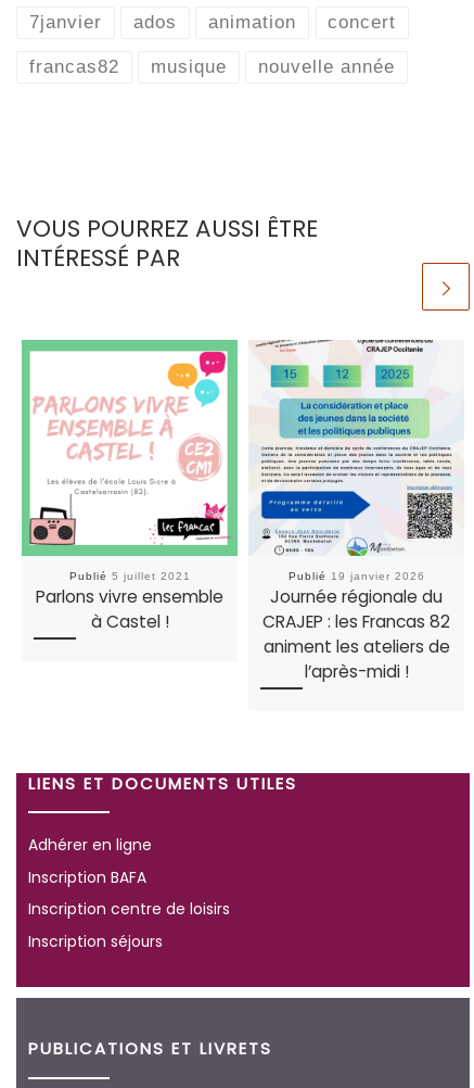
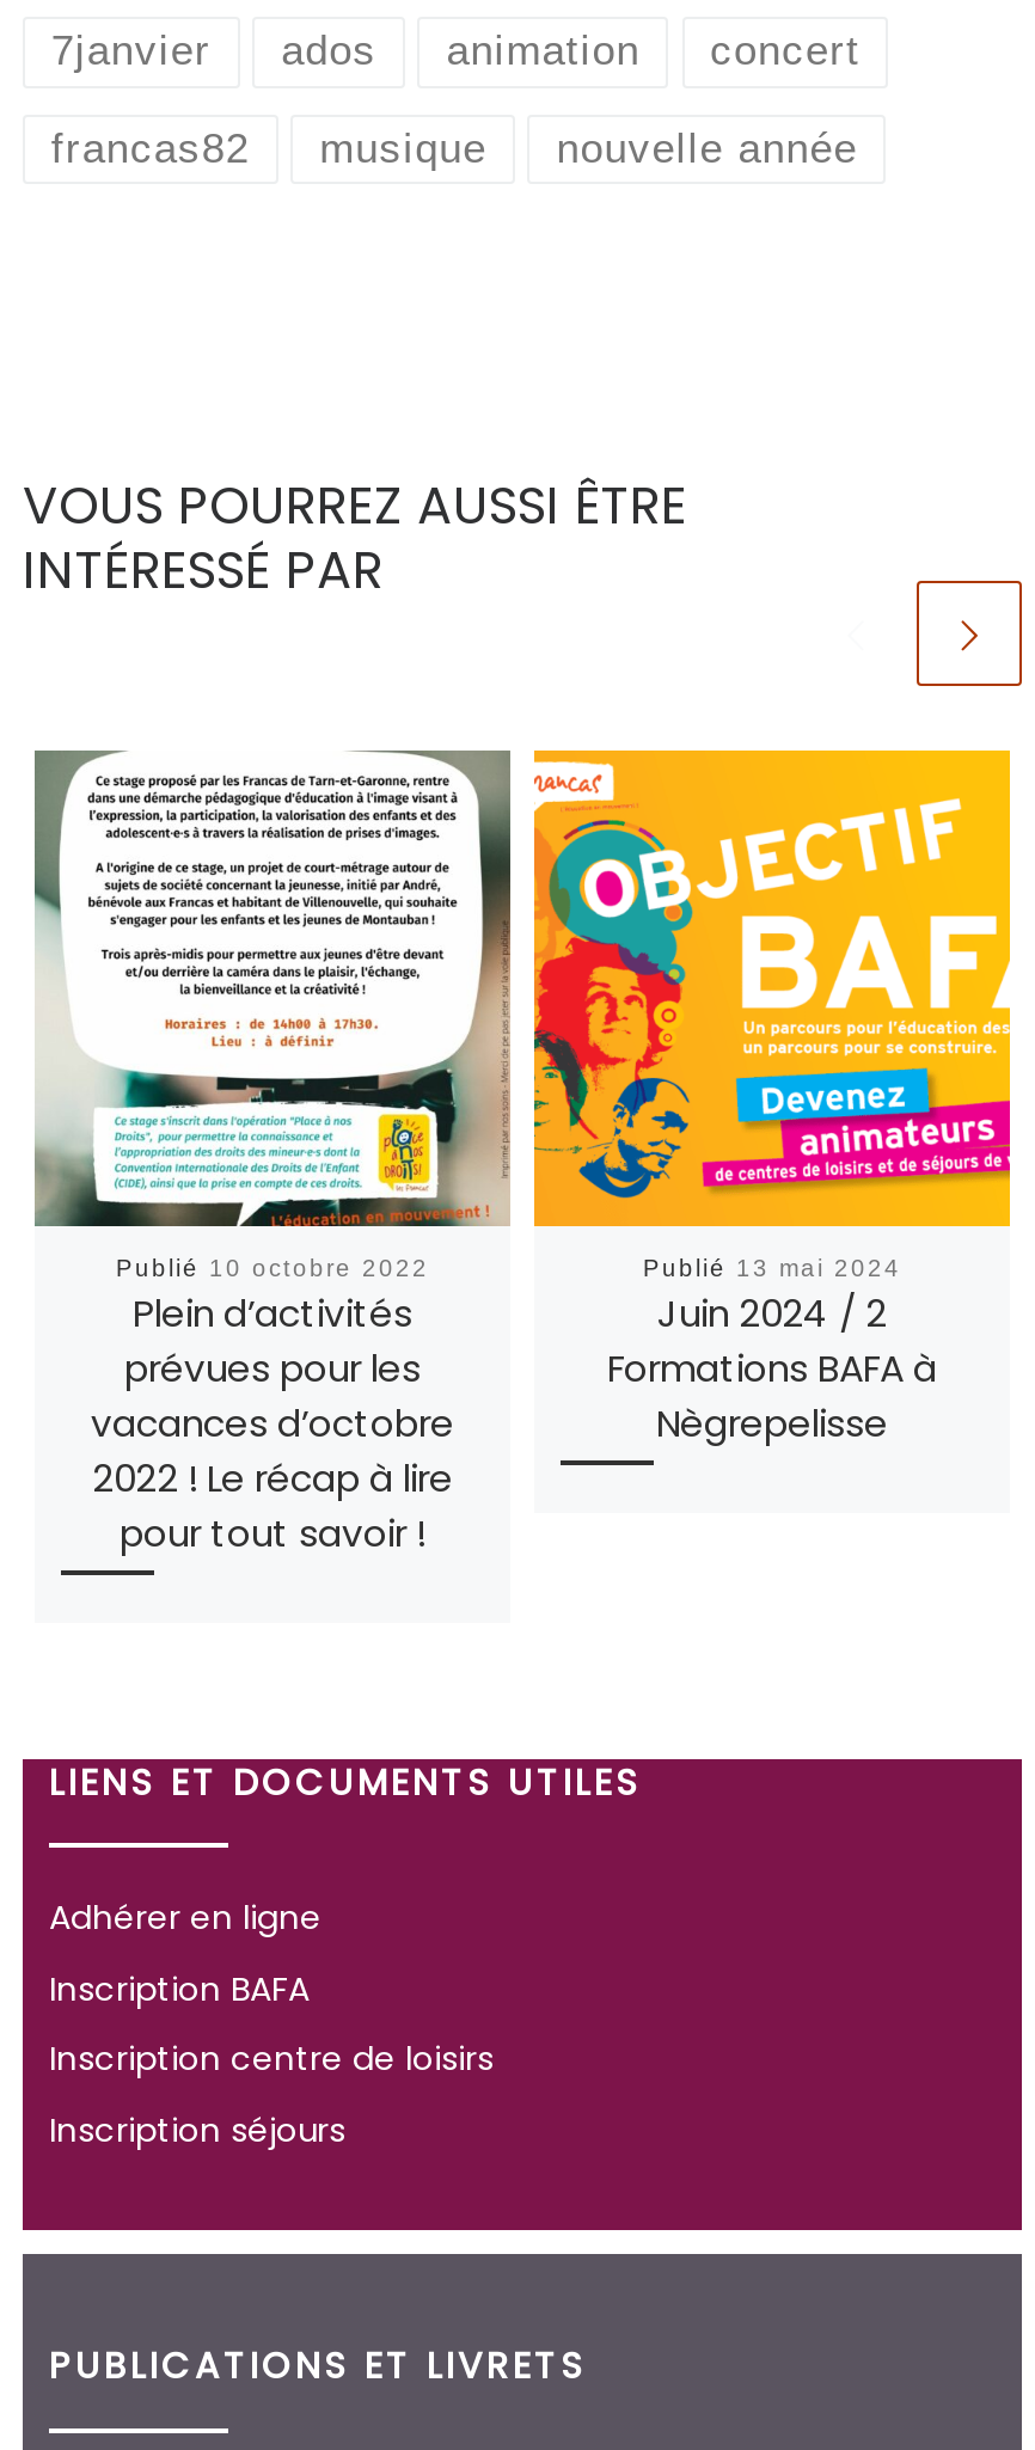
[22,340,239,632] [image] | Publié 5 juillet 2021 | Parlons vivre ensemble | à Castel ! -> [32,751,513,1560] [image] | Publié 10 octobre 2022 | Plein d’activités | prévues pour les | vacances d’octobre | 2022 ! Le récap à lire | pour tout savoir !
[248,339,464,682] [image] | Publié 19 janvier 2026 | Journée régionale du | CRAJEP : les Francas 82 | animent les ateliers de | l’après-midi ! -> [532,748,1012,1450] [image] | Publié 13 mai 2024 | Juin 2024 / 2 | Formations BAFA à | Nègrepelisse

